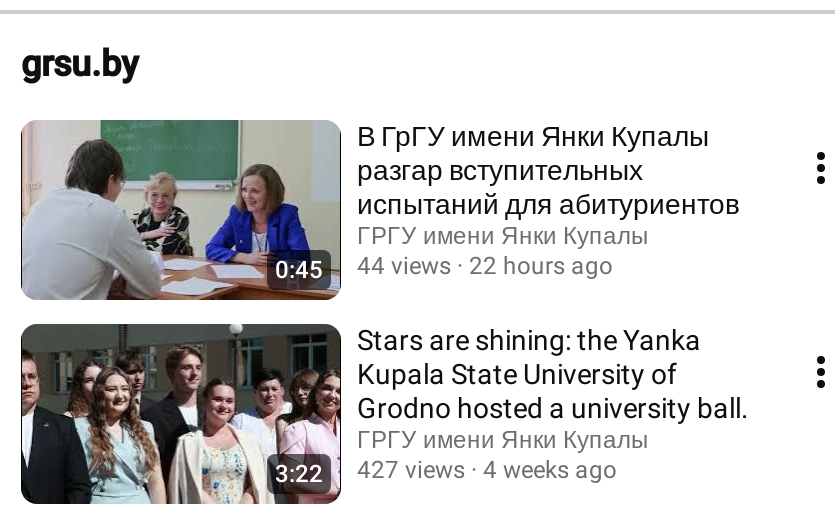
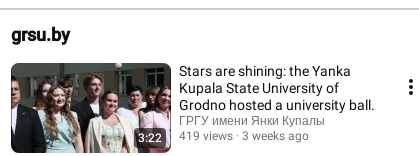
[19,120,329,302] [image] | 0:45 -> none
[357,119,739,279] В ГрГУ имени Янки Купалы | разгар вступительных | испытаний для абитуриентов | ГРГУ имени Янки Купалы | 44 views | 22 hours ago -> none
[357,455,465,483] 427 views -> [179,128,233,142] 419 views
[483,455,617,483] 4 weeks ago -> [242,128,309,142] 3 weeks ago

